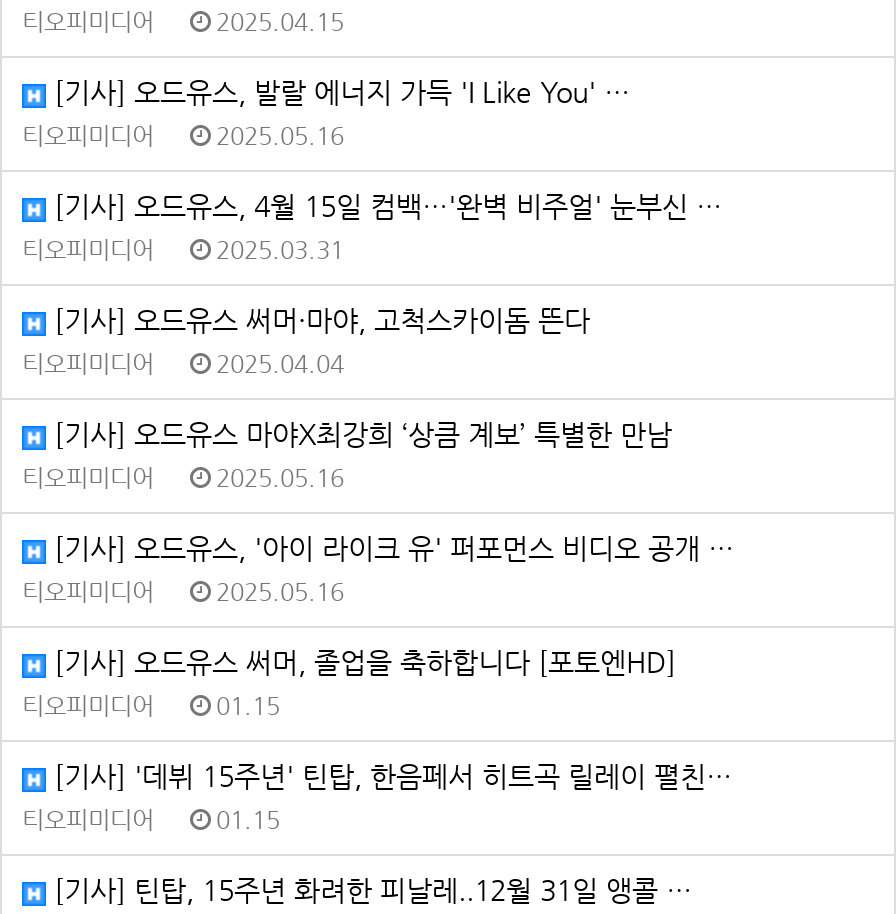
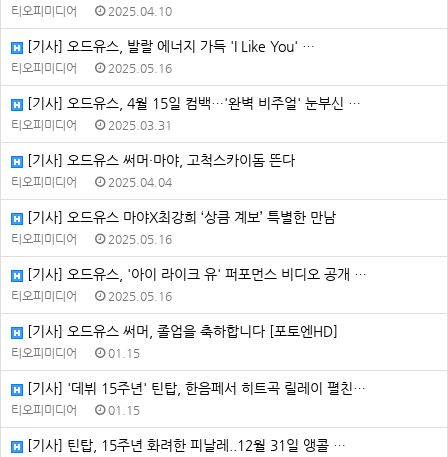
[22,8,344,36] 티오피미디어 2025.04.15 -> [11,4,172,18] 티오피미디어 2025.04.10

